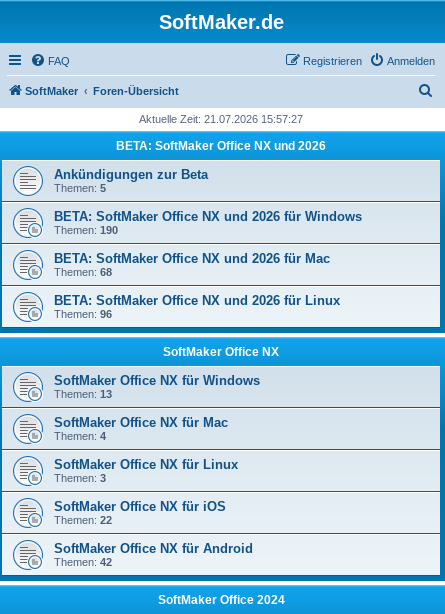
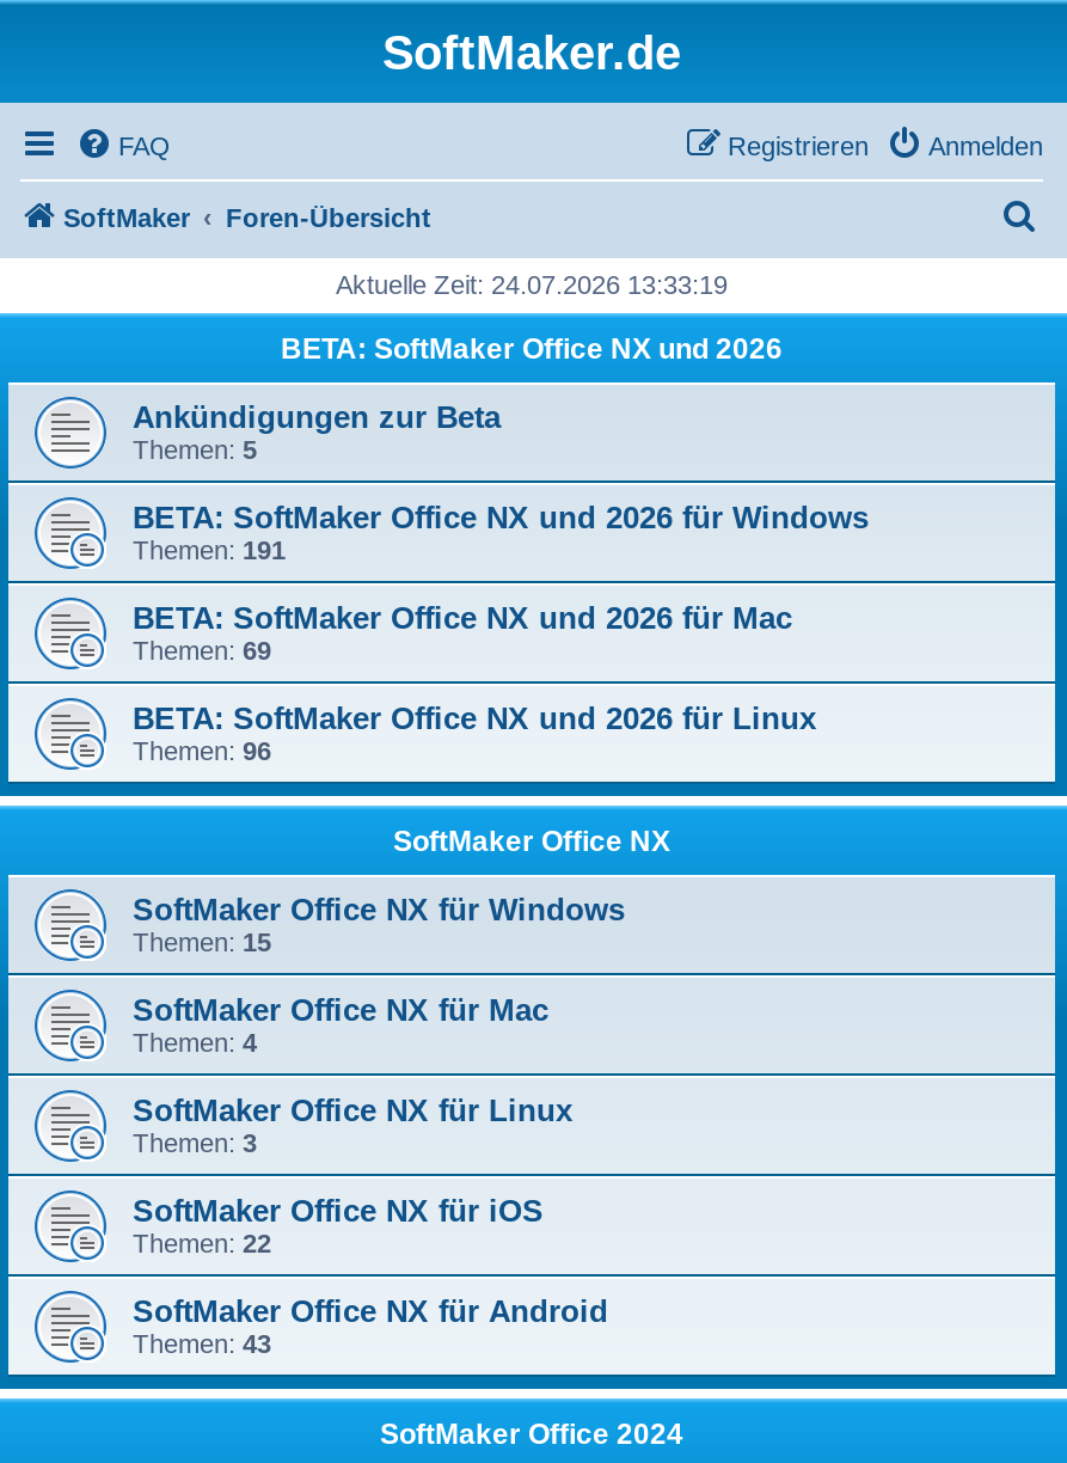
[139,113,303,125] Aktuelle Zeit: 21.07.2026 15:57:27 -> [336,270,728,299] Aktuelle Zeit: 24.07.2026 13:33:19
[54,224,118,236] Themen: 190 -> [133,535,286,564] Themen: 191
[54,266,112,278] Themen: 68 -> [133,636,271,665] Themen: 69
[54,388,112,400] Themen: 13 -> [133,928,271,956] Themen: 15
[54,556,112,568] Themen: 42 -> [133,1329,271,1358] Themen: 43

